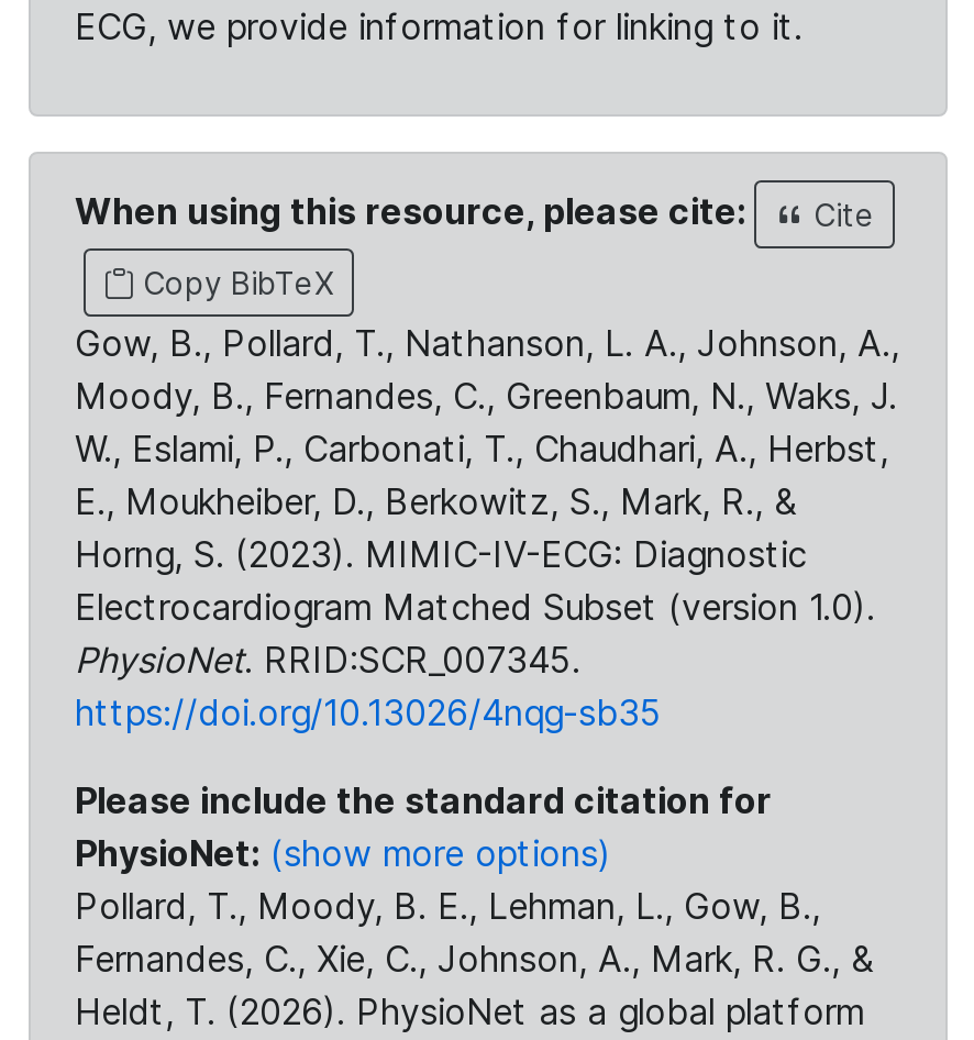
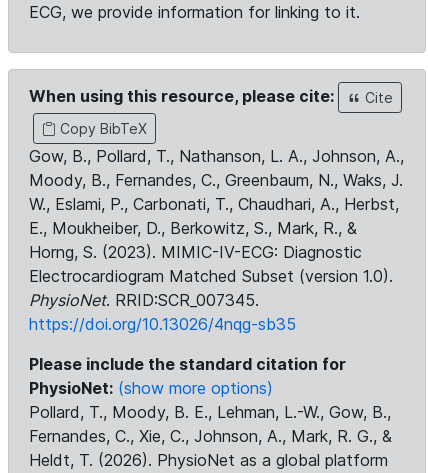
[75,884,820,928] Pollard, T., Moody, B. E., Lehman, L., Gow, B., -> [29,402,391,422] Pollard, T., Moody, B. E., Lehman, L.-W., Gow, B.,

